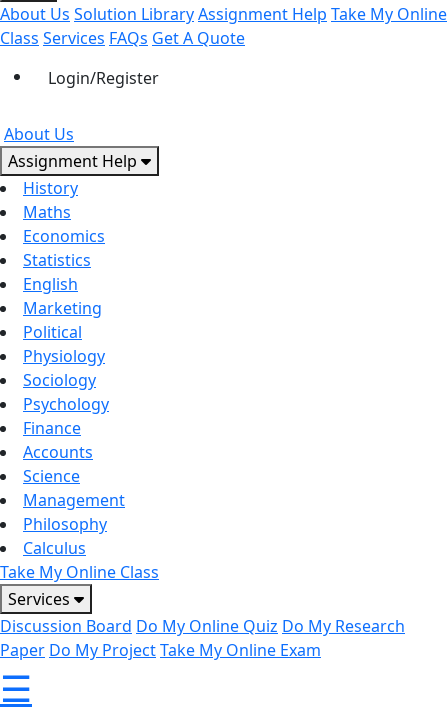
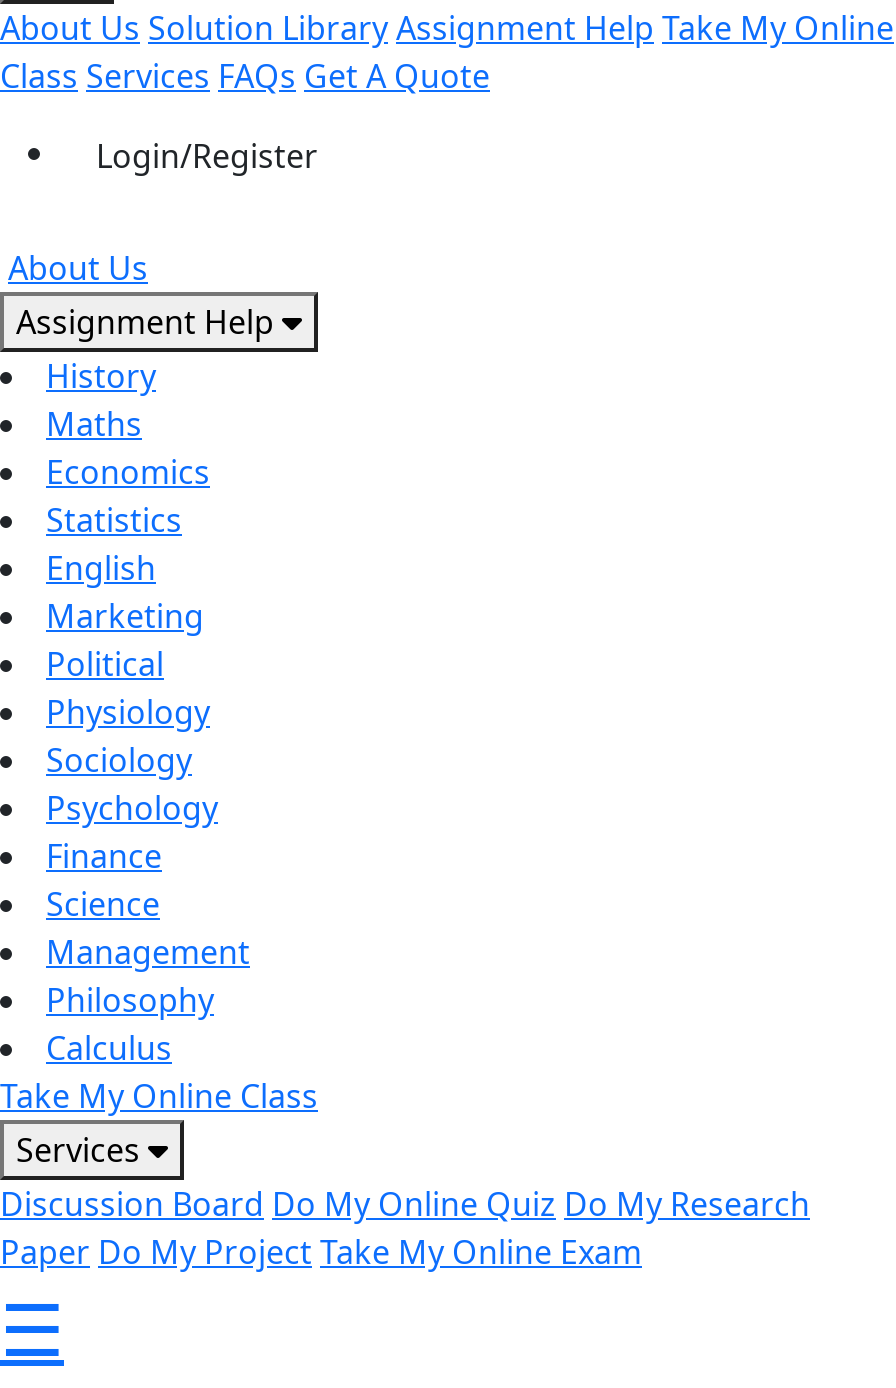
[23,441,93,463] Accounts -> none

